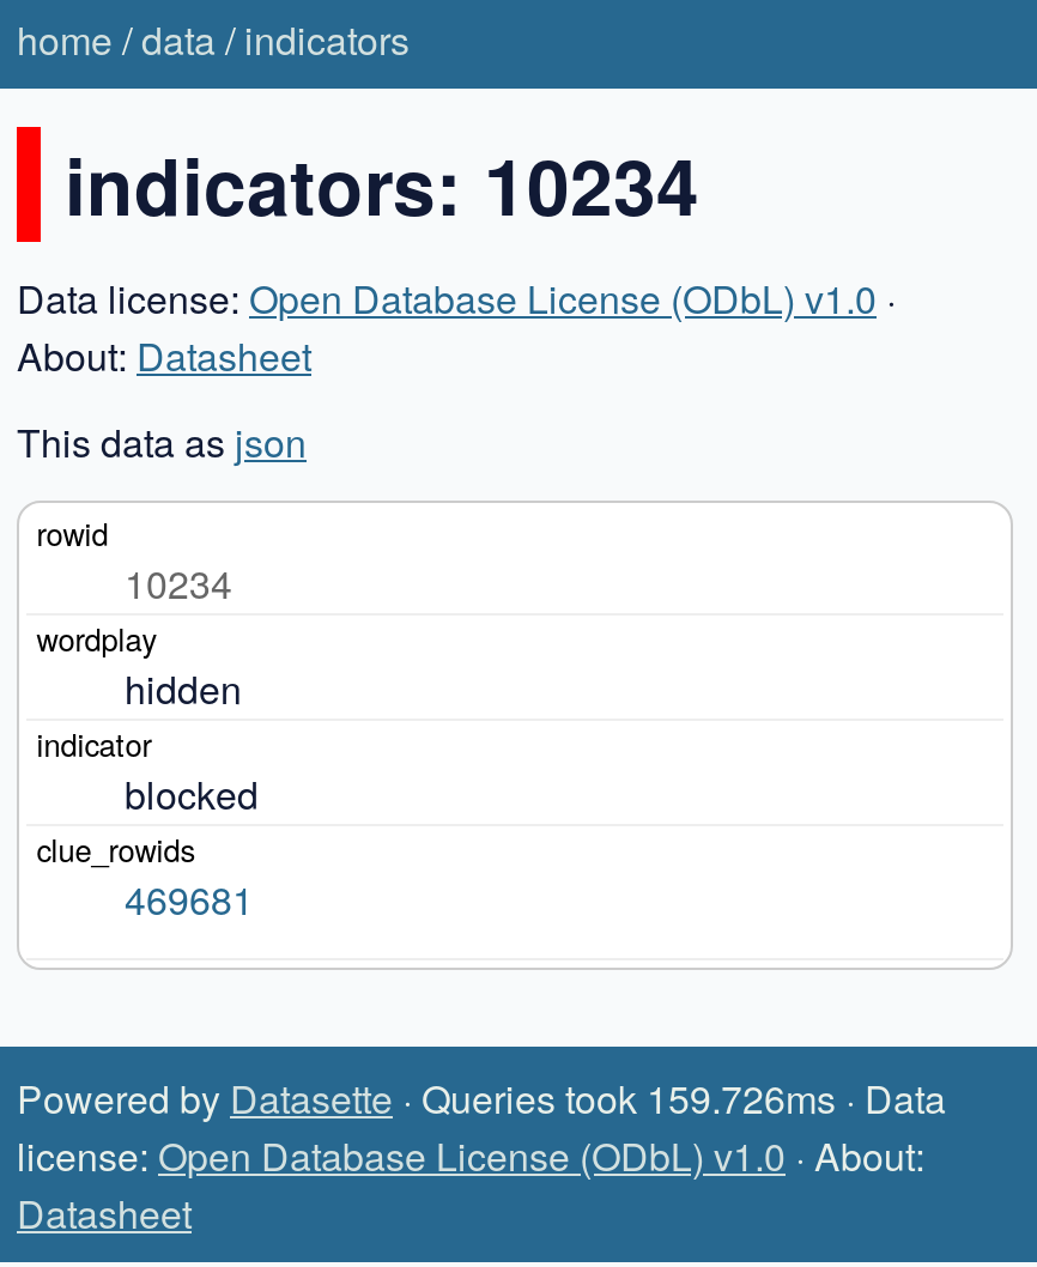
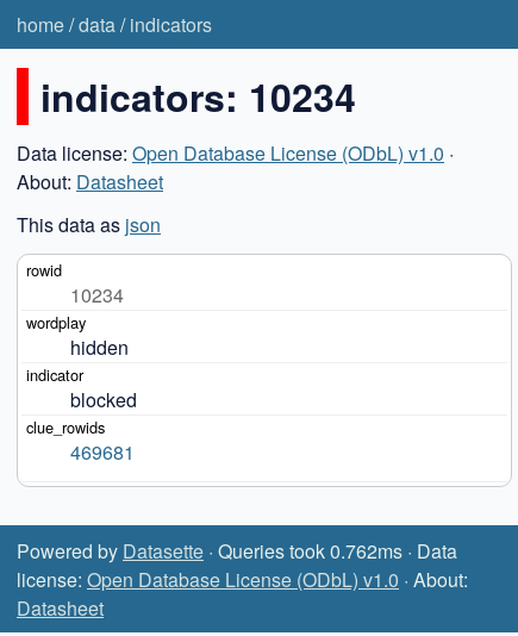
[17,1070,946,1125] Powered by Datasette · Queries took 159.726ms · Data -> [17,537,457,564] Powered by Datasette · Queries took 0.762ms · Data

